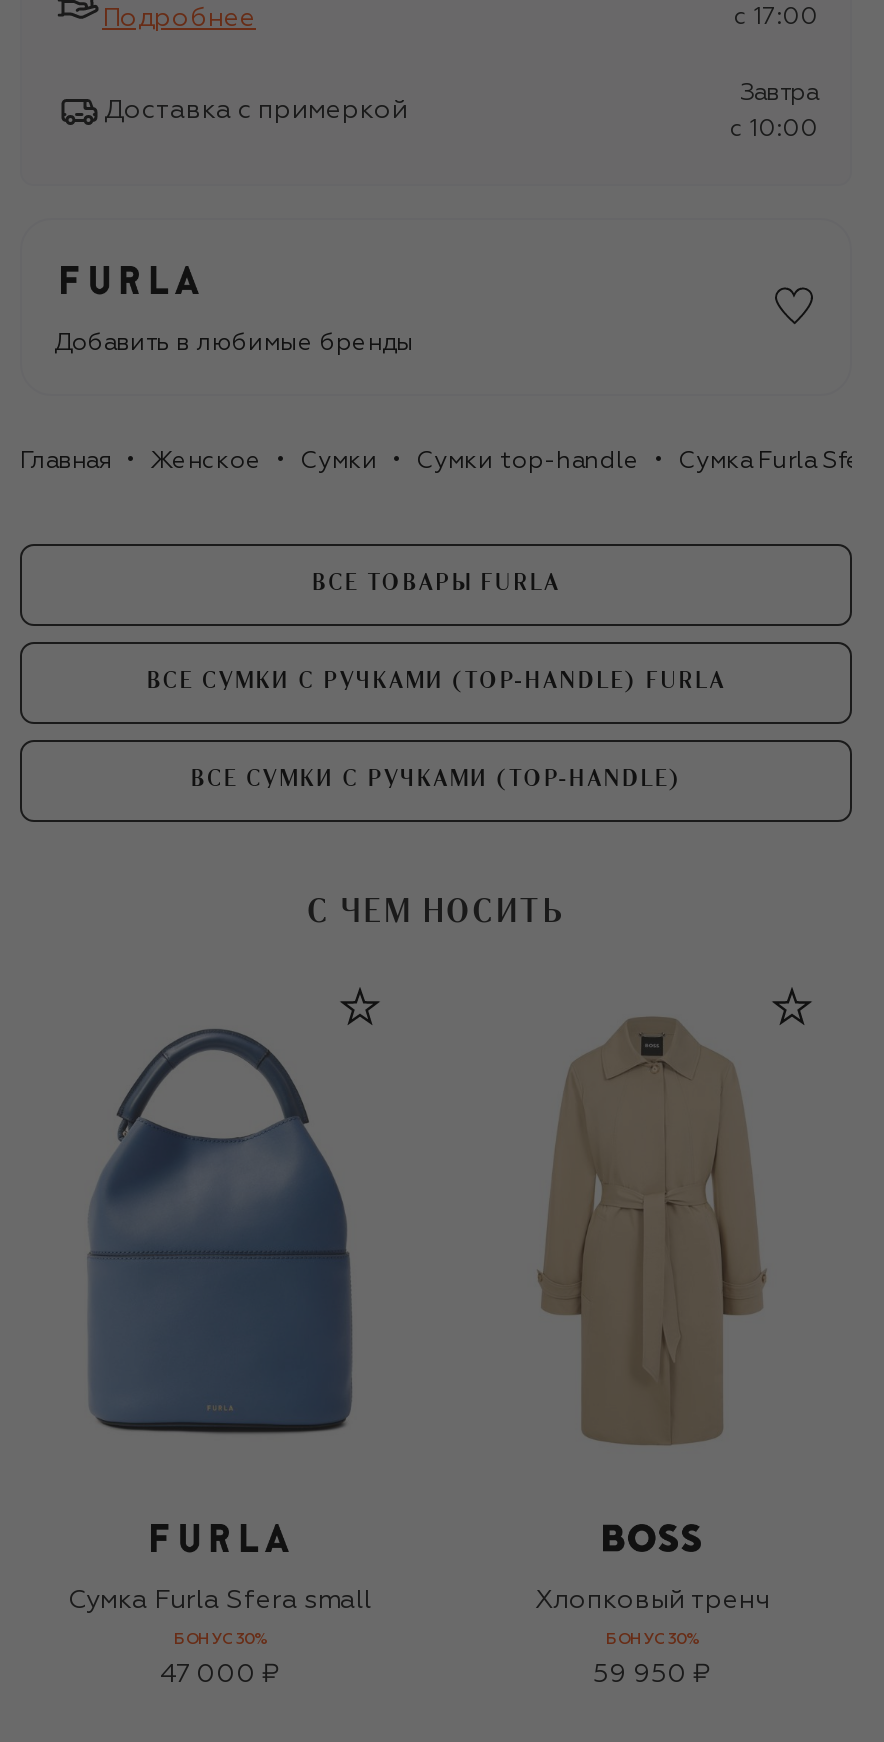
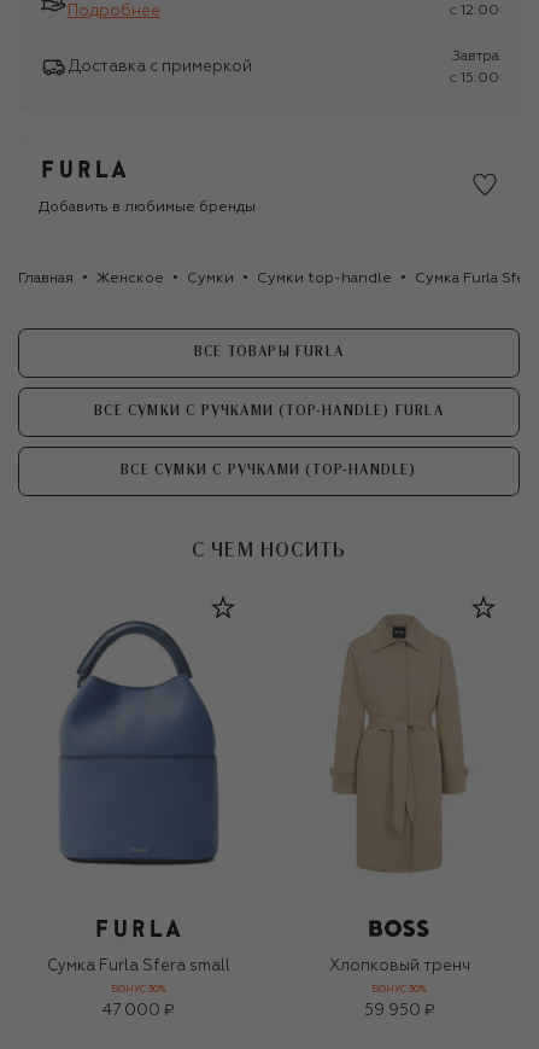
[734,5,818,29] c 17:00 -> [449,3,499,18] c 12:00
[730,117,818,141] c 10:00 -> [449,71,499,85] c 15:00

